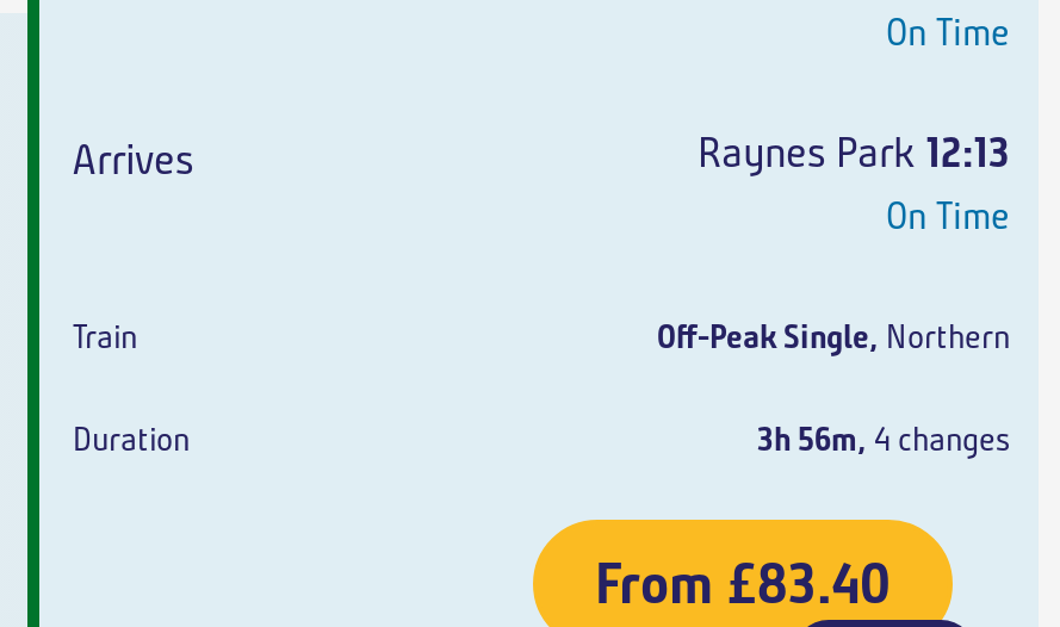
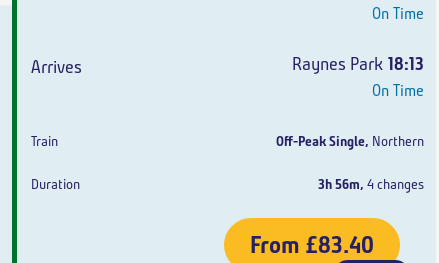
[698,126,1010,179] Raynes Park 12:13 -> [292,53,424,75] Raynes Park 18:13

